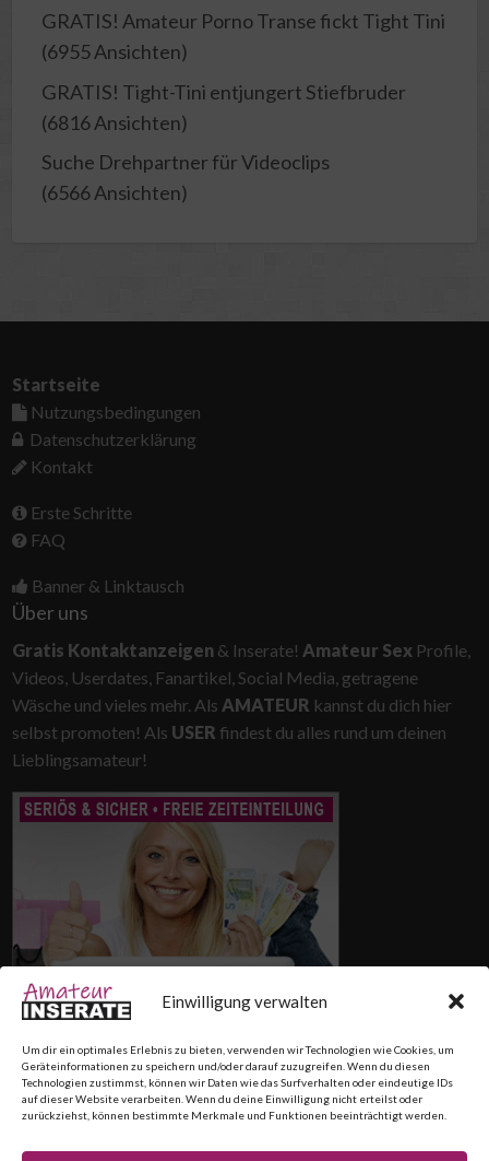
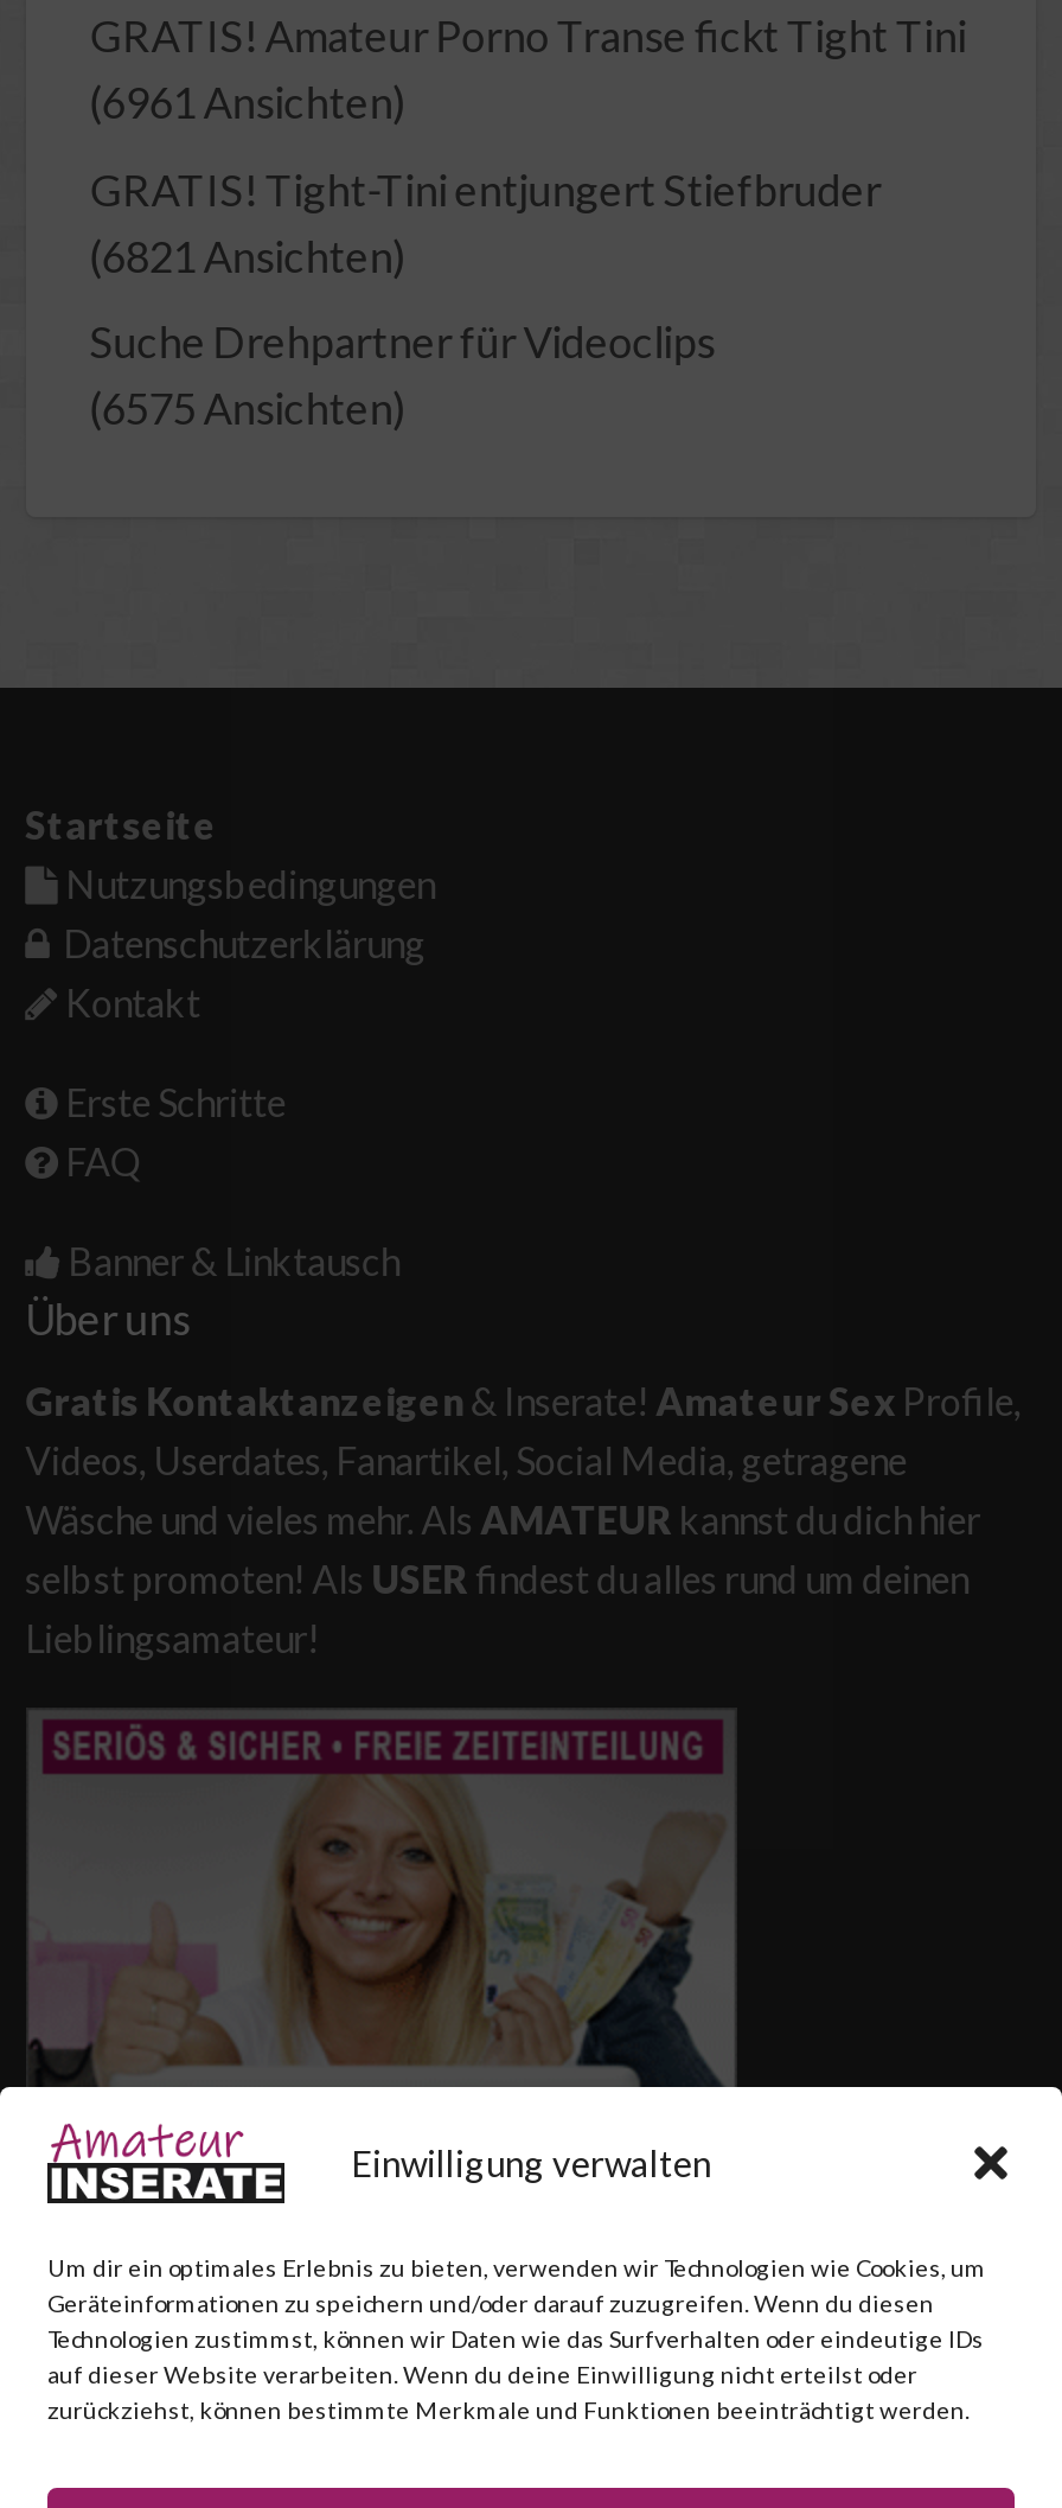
[41,40,187,64] (6955 Ansichten) -> [89,77,407,129] (6961 Ansichten)
[41,110,187,134] (6816 Ansichten) -> [89,230,407,282] (6821 Ansichten)
[41,181,187,205] (6566 Ansichten) -> [89,383,407,435] (6575 Ansichten)

